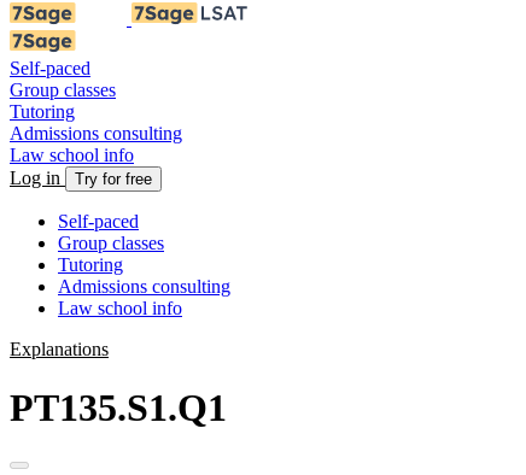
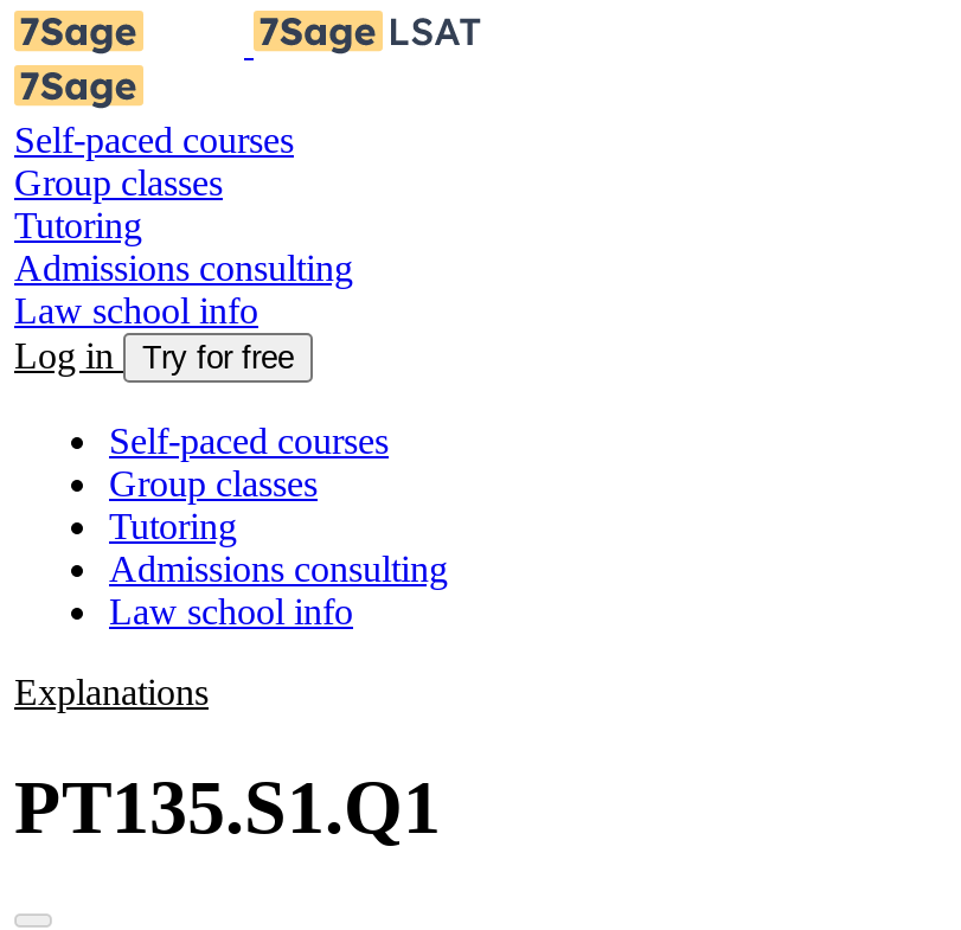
[10,58,90,78] Self-paced -> [14,120,294,160] Self-paced courses
[58,211,139,231] Self-paced -> [109,421,389,461] Self-paced courses

